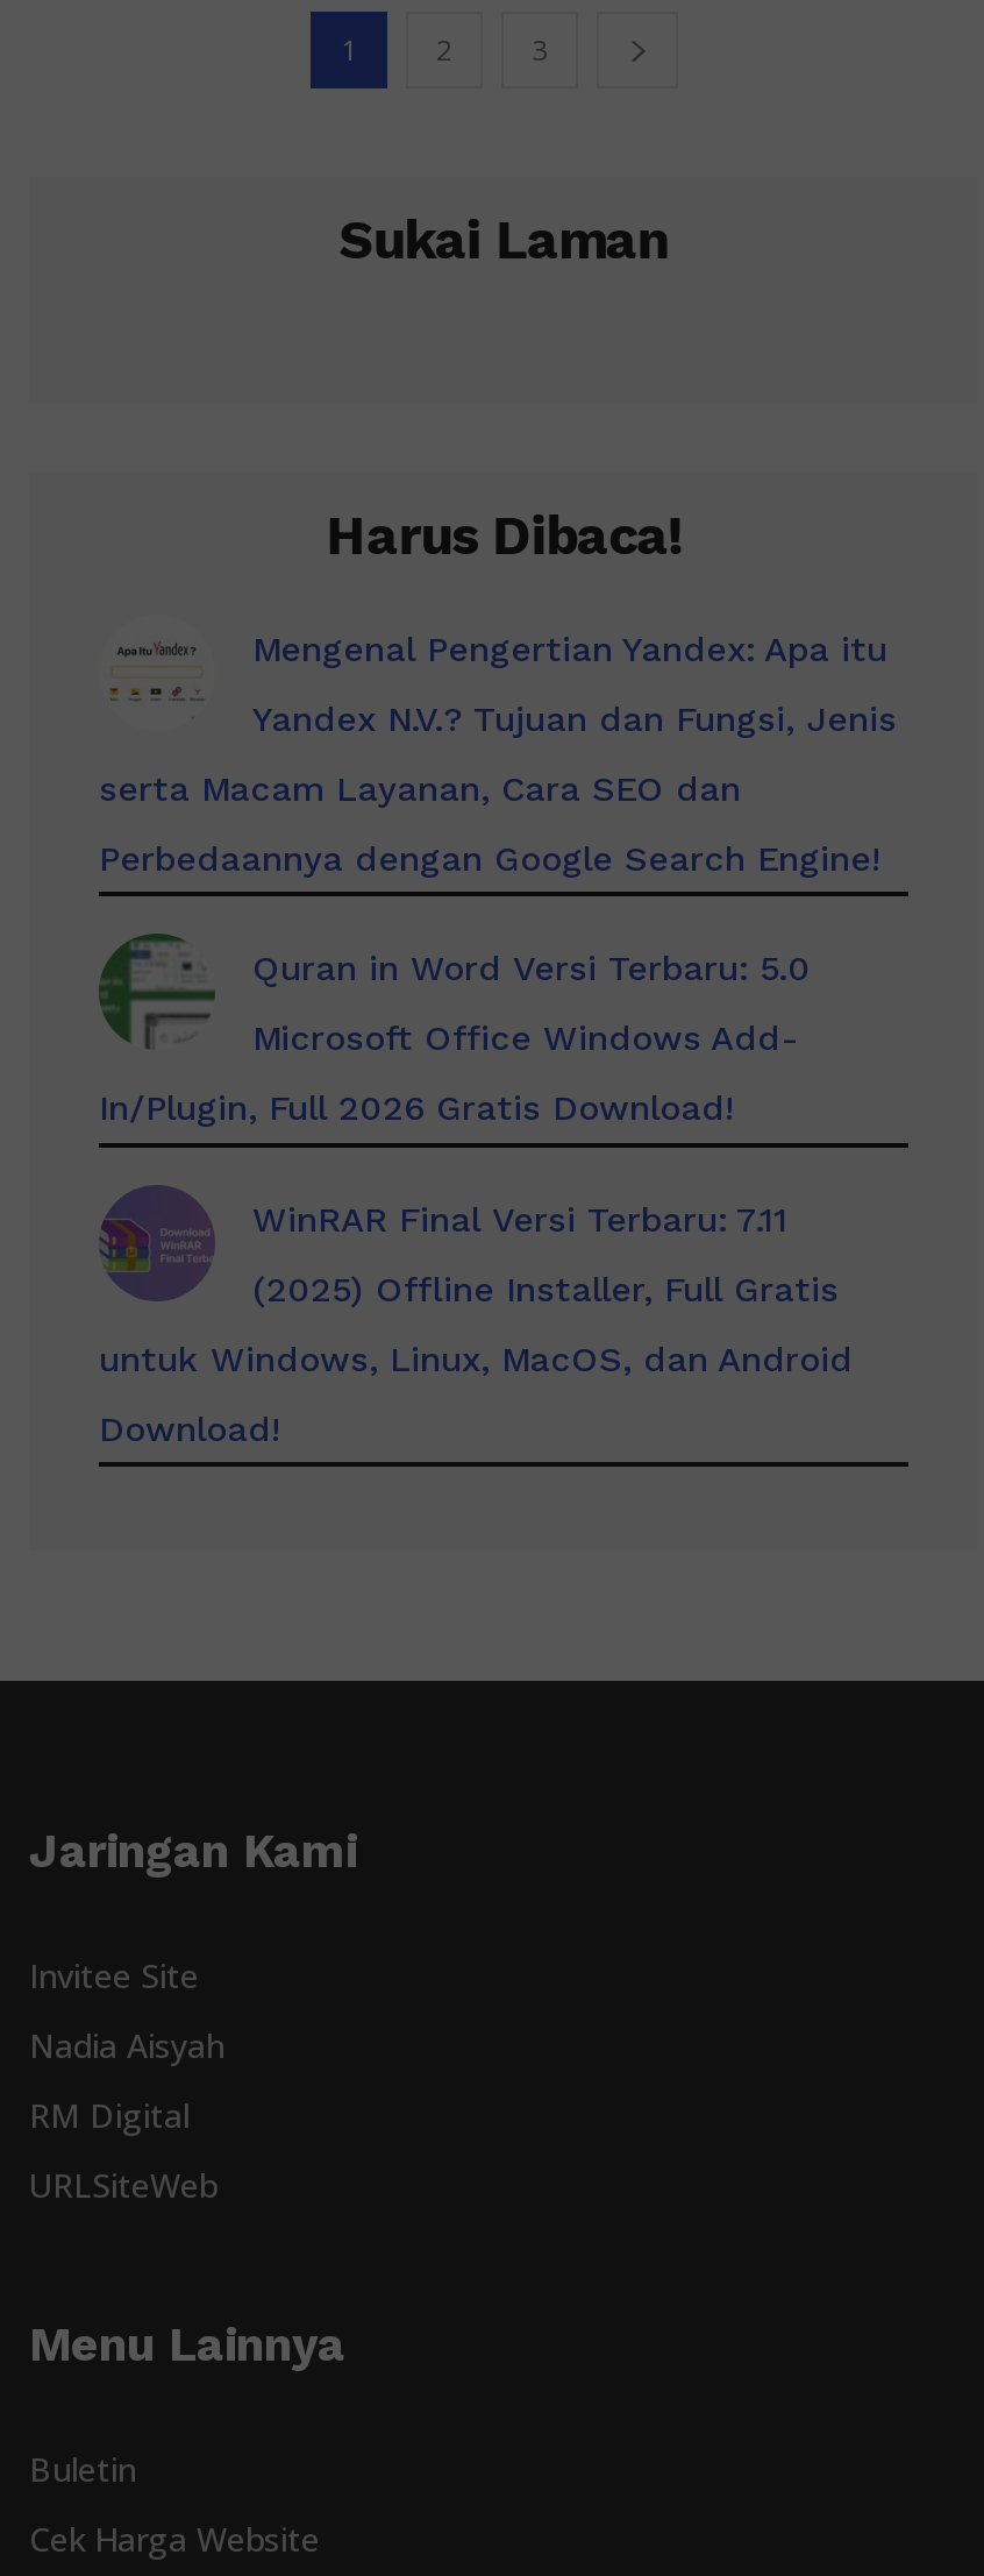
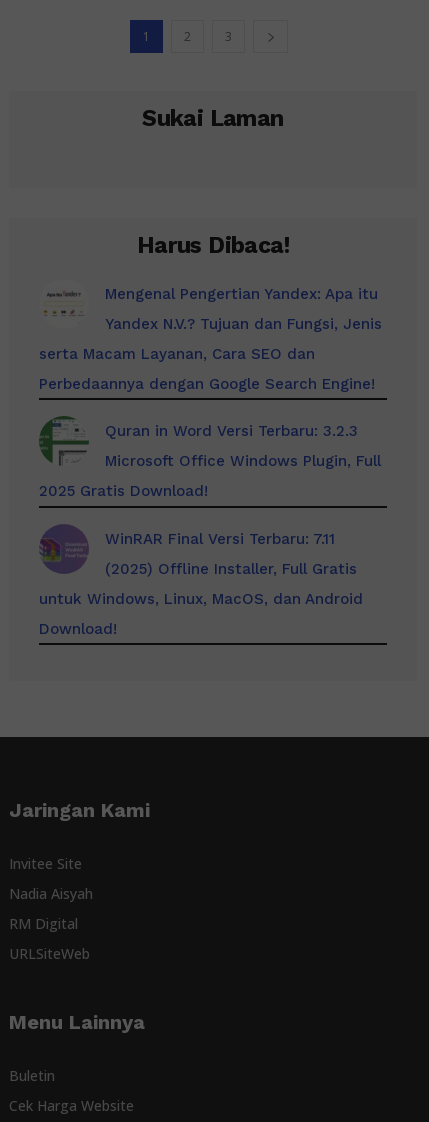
[252,948,811,989] Quran in Word Versi Terbaru: 5.0 -> [105,422,358,440] Quran in Word Versi Terbaru: 3.2.3
[252,1017,797,1059] Microsoft Office Windows Add- -> [105,452,381,470] Microsoft Office Windows Plugin, Full
[99,1087,734,1129] In/Plugin, Full 2026 Gratis Download! -> [39,482,208,500] 2025 Gratis Download!

